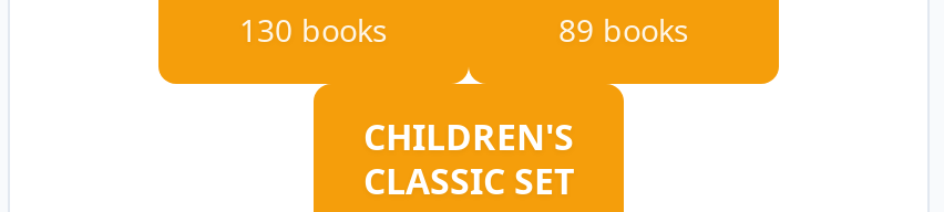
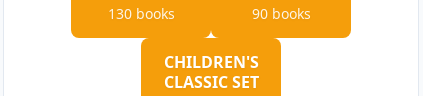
[558,8,689,50] 89 books -> [251,4,310,23] 90 books

